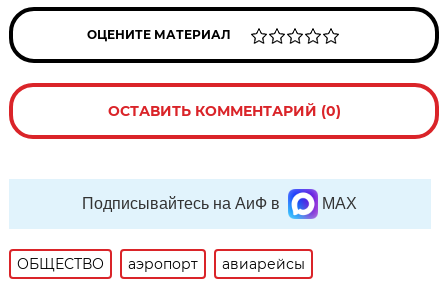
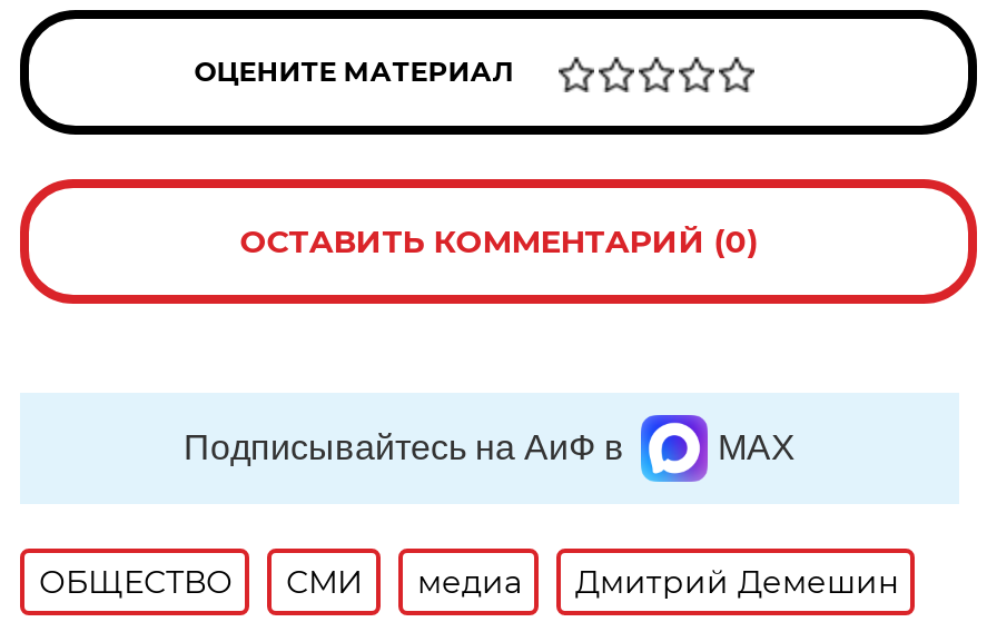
[128,255,305,273] аэропорт | авиарейсы -> [286,562,898,602] СМИ | медиа | Дмитрий Демешин

